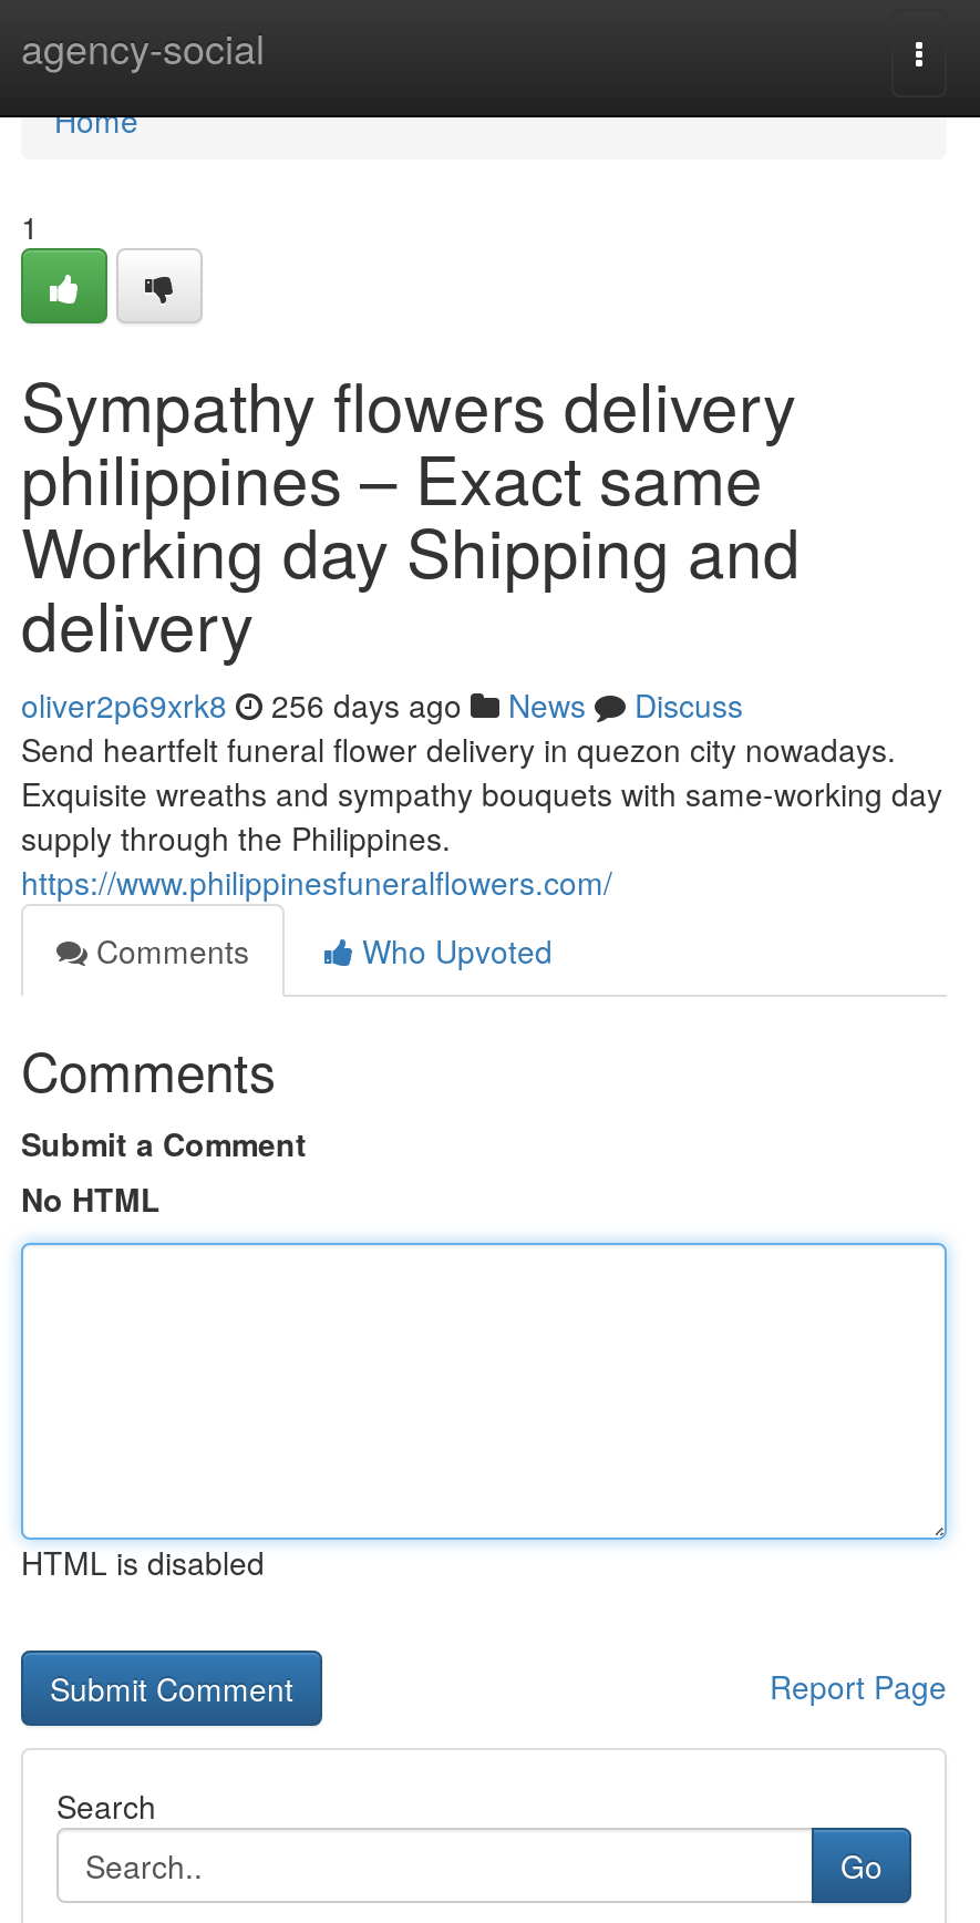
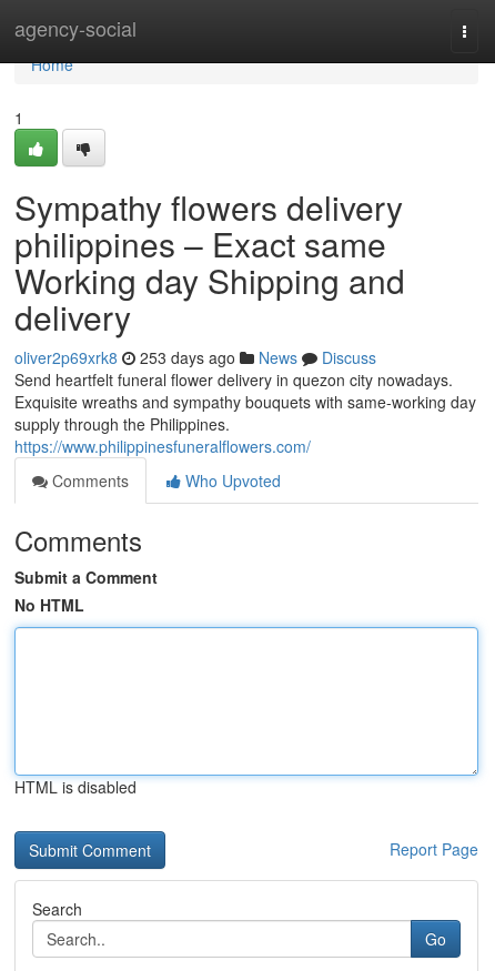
[21,682,743,727] oliver2p69xrk8 256 days ago News Discuss -> [14,346,376,368] oliver2p69xrk8 253 days ago News Discuss

